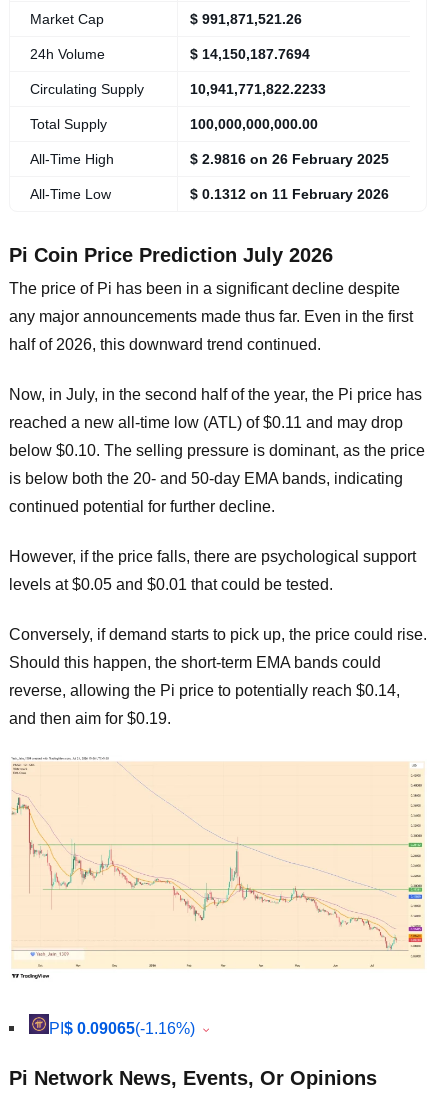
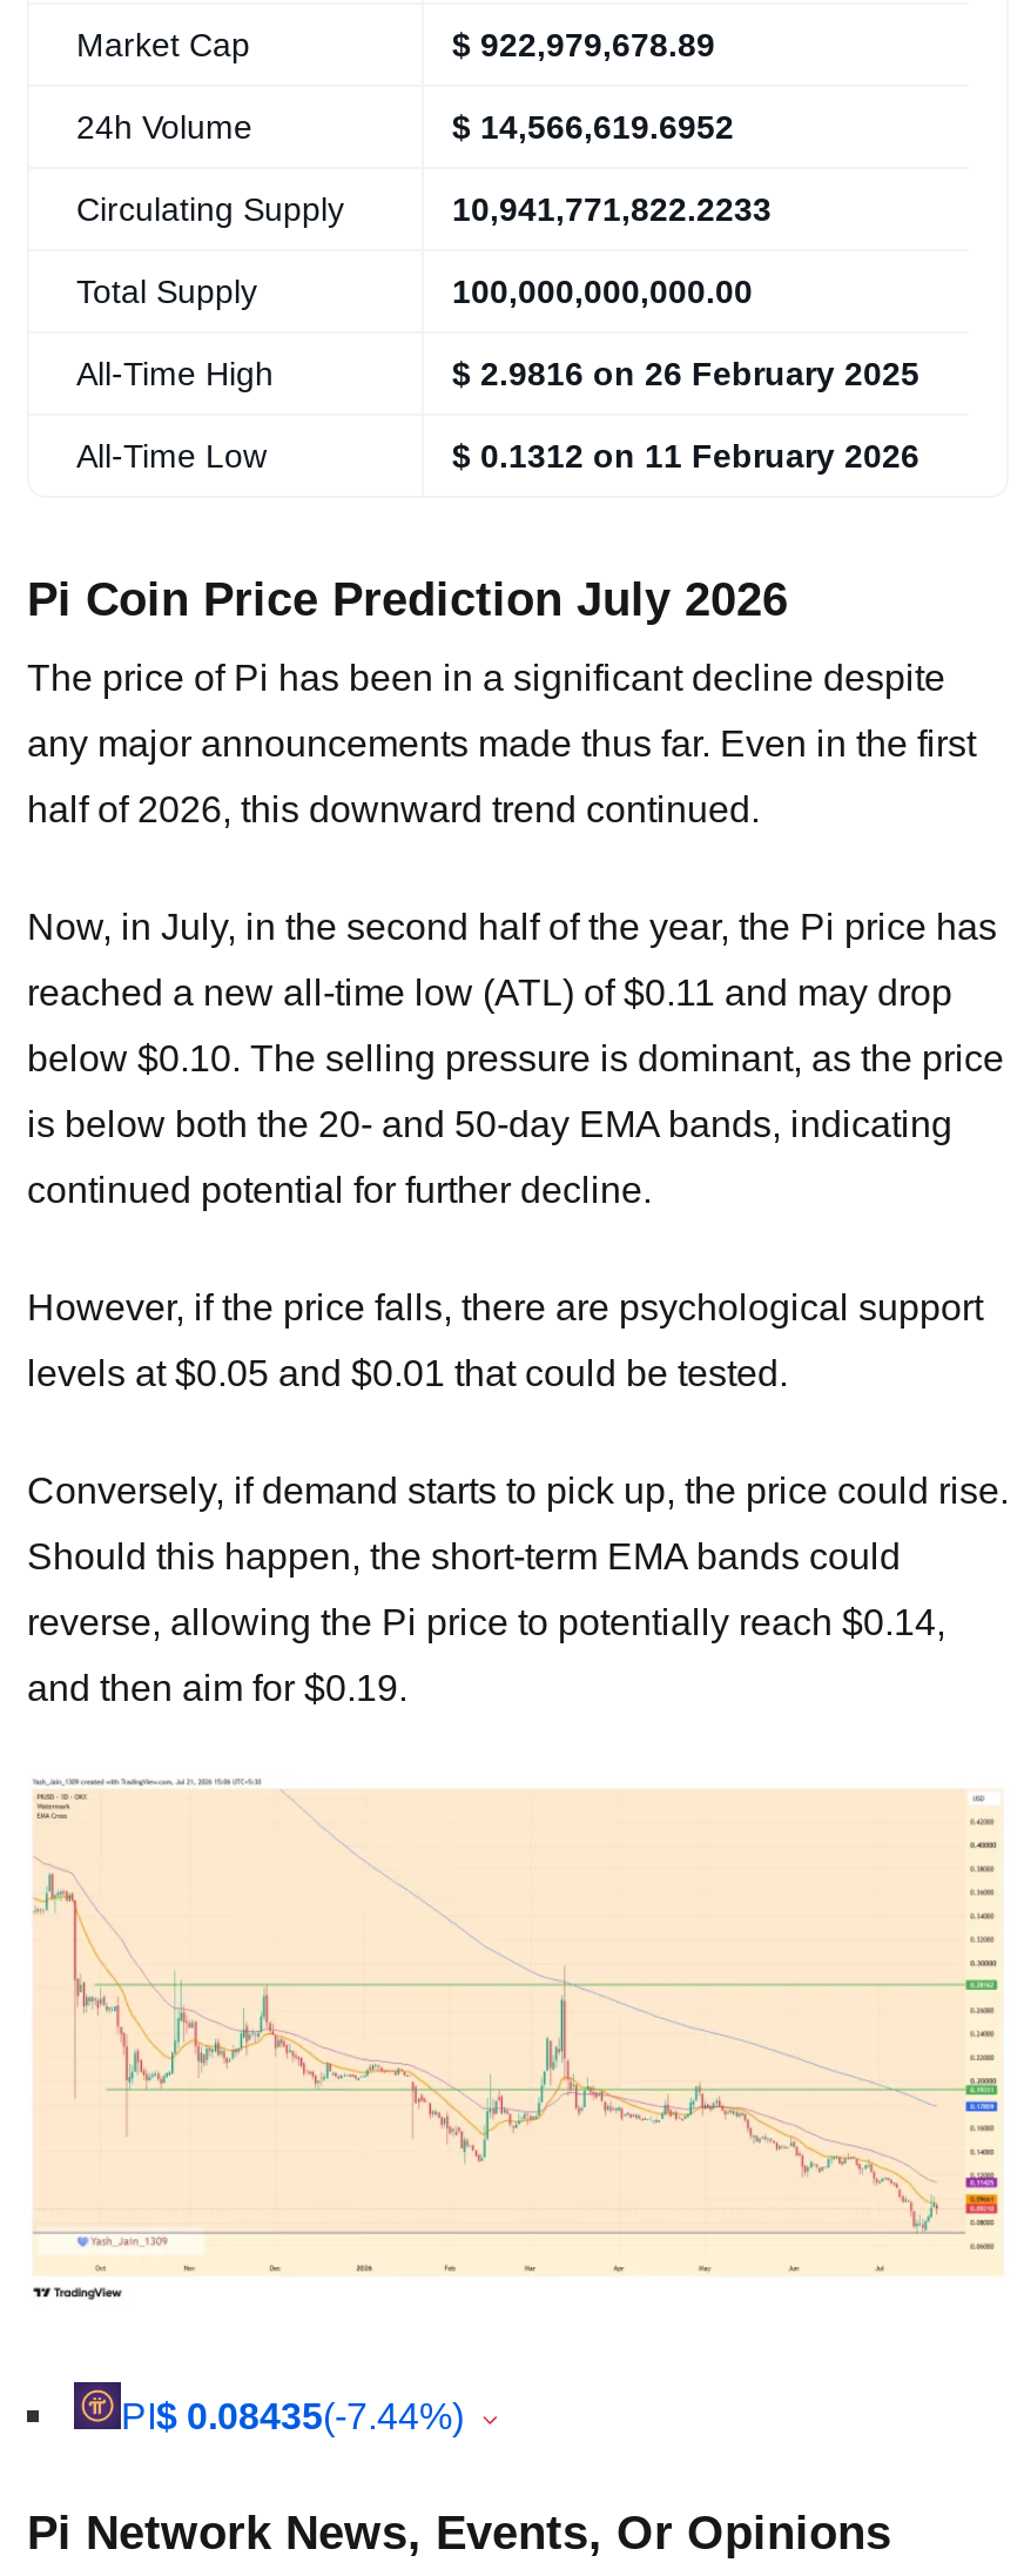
[190,11,302,27] $ 991,871,521.26 -> [452,25,715,63] $ 922,979,678.89
[190,46,310,62] $ 14,150,187.7694 -> [452,108,734,145] $ 14,566,619.6952
[49,1020,199,1037] PI$ 0.09065(-1.16%) -> [121,2396,473,2436] PI$ 0.08435(-7.44%)

